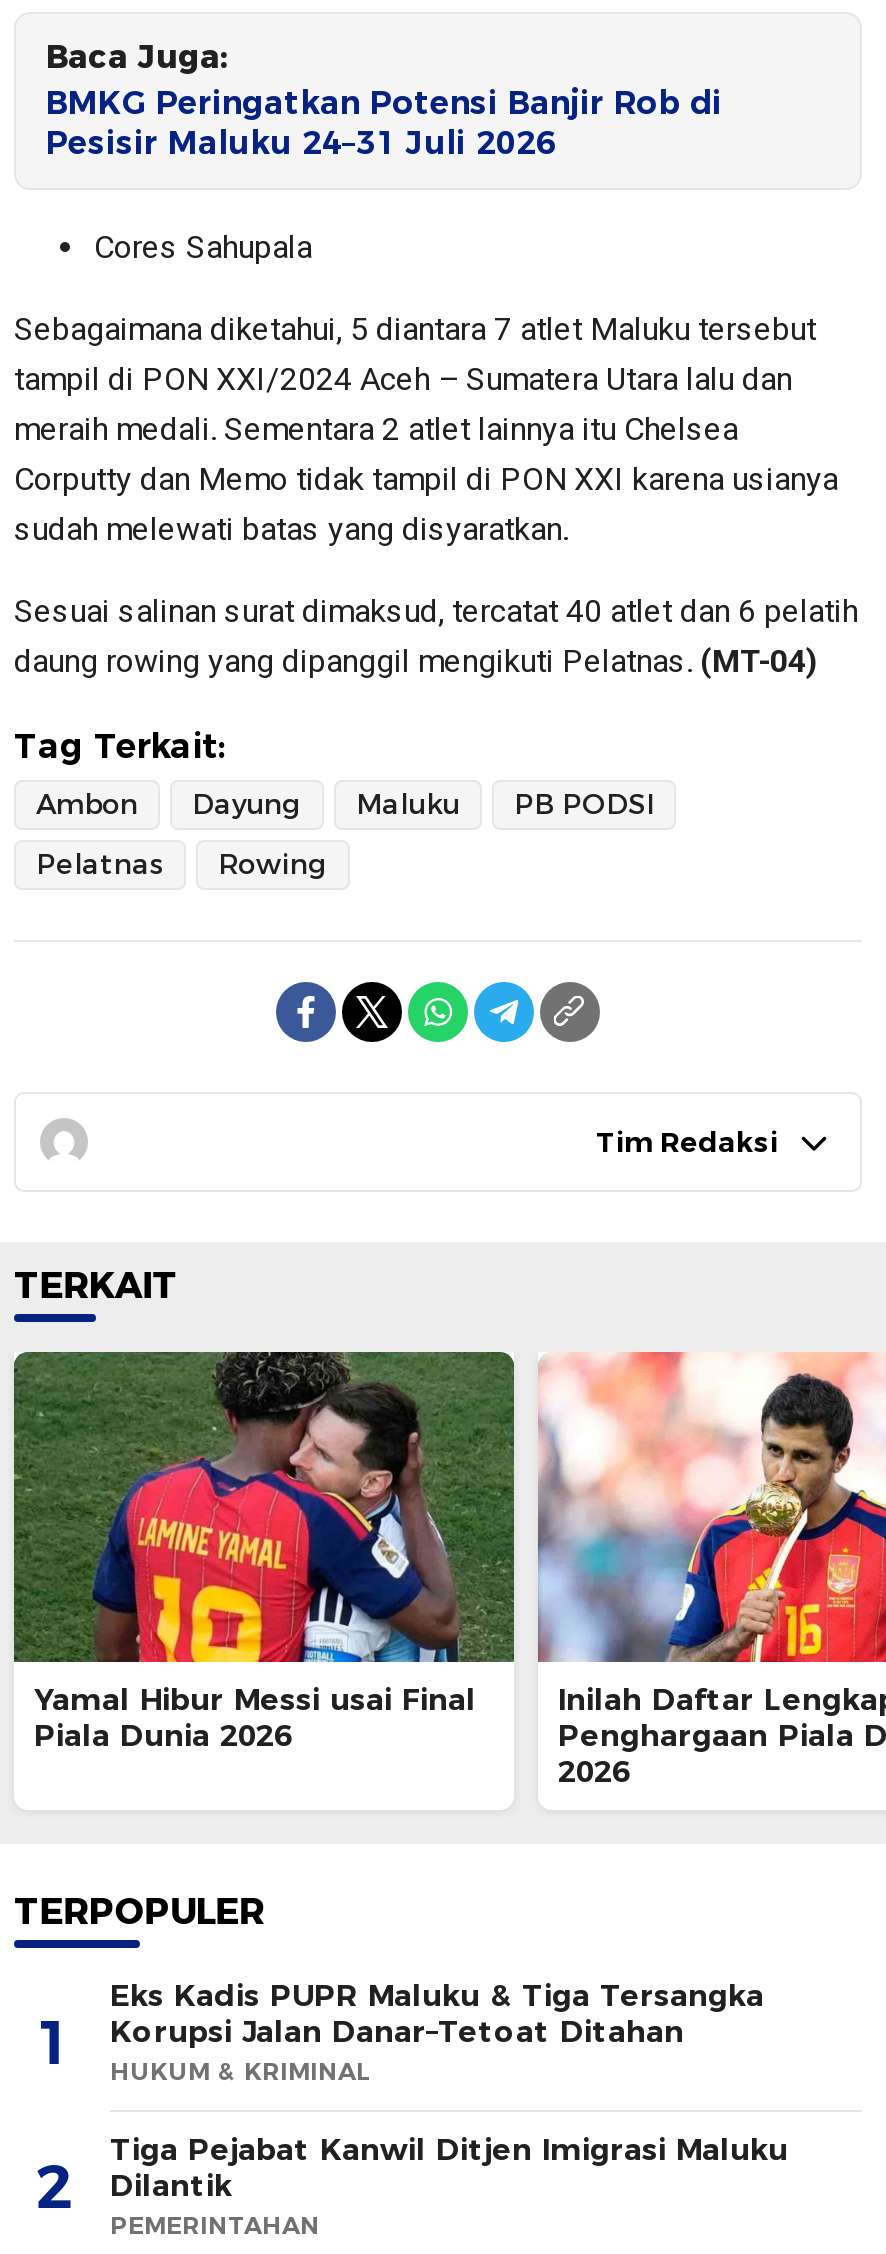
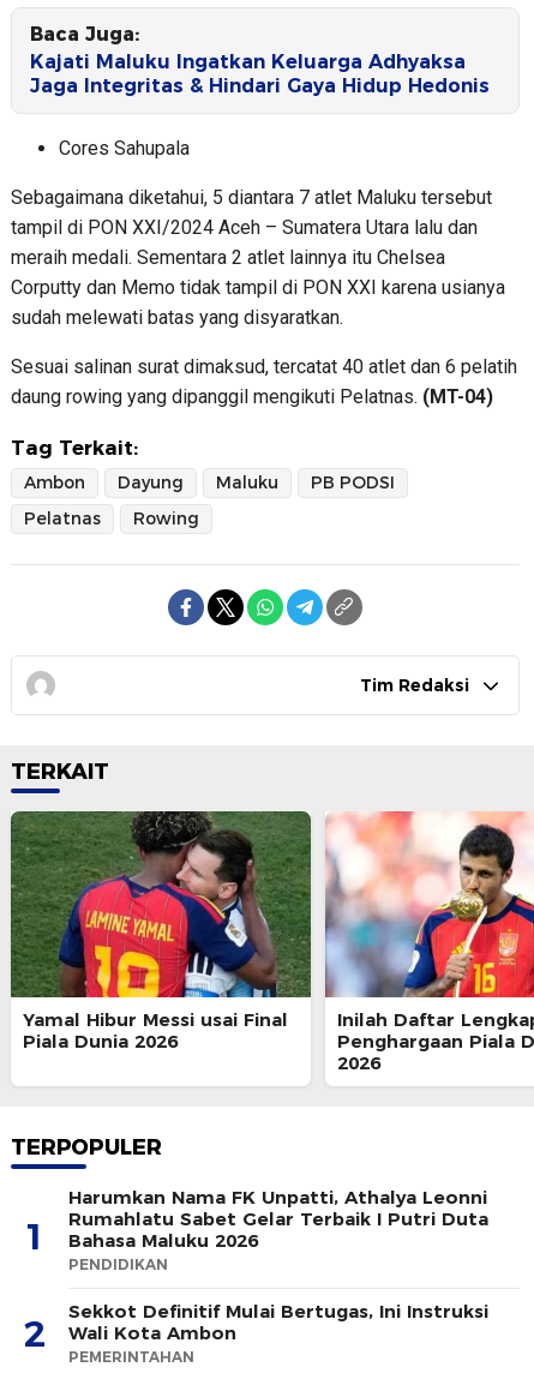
[46,83,722,161] BMKG Peringatkan Potensi Banjir Rob di | Pesisir Maluku 24–31 Juli 2026 -> [30,50,490,97] Kajati Maluku Ingatkan Keluarga Adhyaksa | Jaga Integritas & Hindari Gaya Hidup Hedonis
[110,1975,764,2085] Eks Kadis PUPR Maluku & Tiga Tersangka | Korupsi Jalan Danar–Tetoat Ditahan | HUKUM & KRIMINAL -> [68,1185,488,1273] Harumkan Nama FK Unpatti, Athalya Leonni | Rumahlatu Sabet Gelar Terbaik I Putri Duta | Bahasa Maluku 2026 | PENDIDIKAN
[110,2129,788,2203] Tiga Pejabat Kanwil Ditjen Imigrasi Maluku | Dilantik -> [68,1299,488,1344] Sekkot Definitif Mulai Bertugas, Ini Instruksi | Wali Kota Ambon

